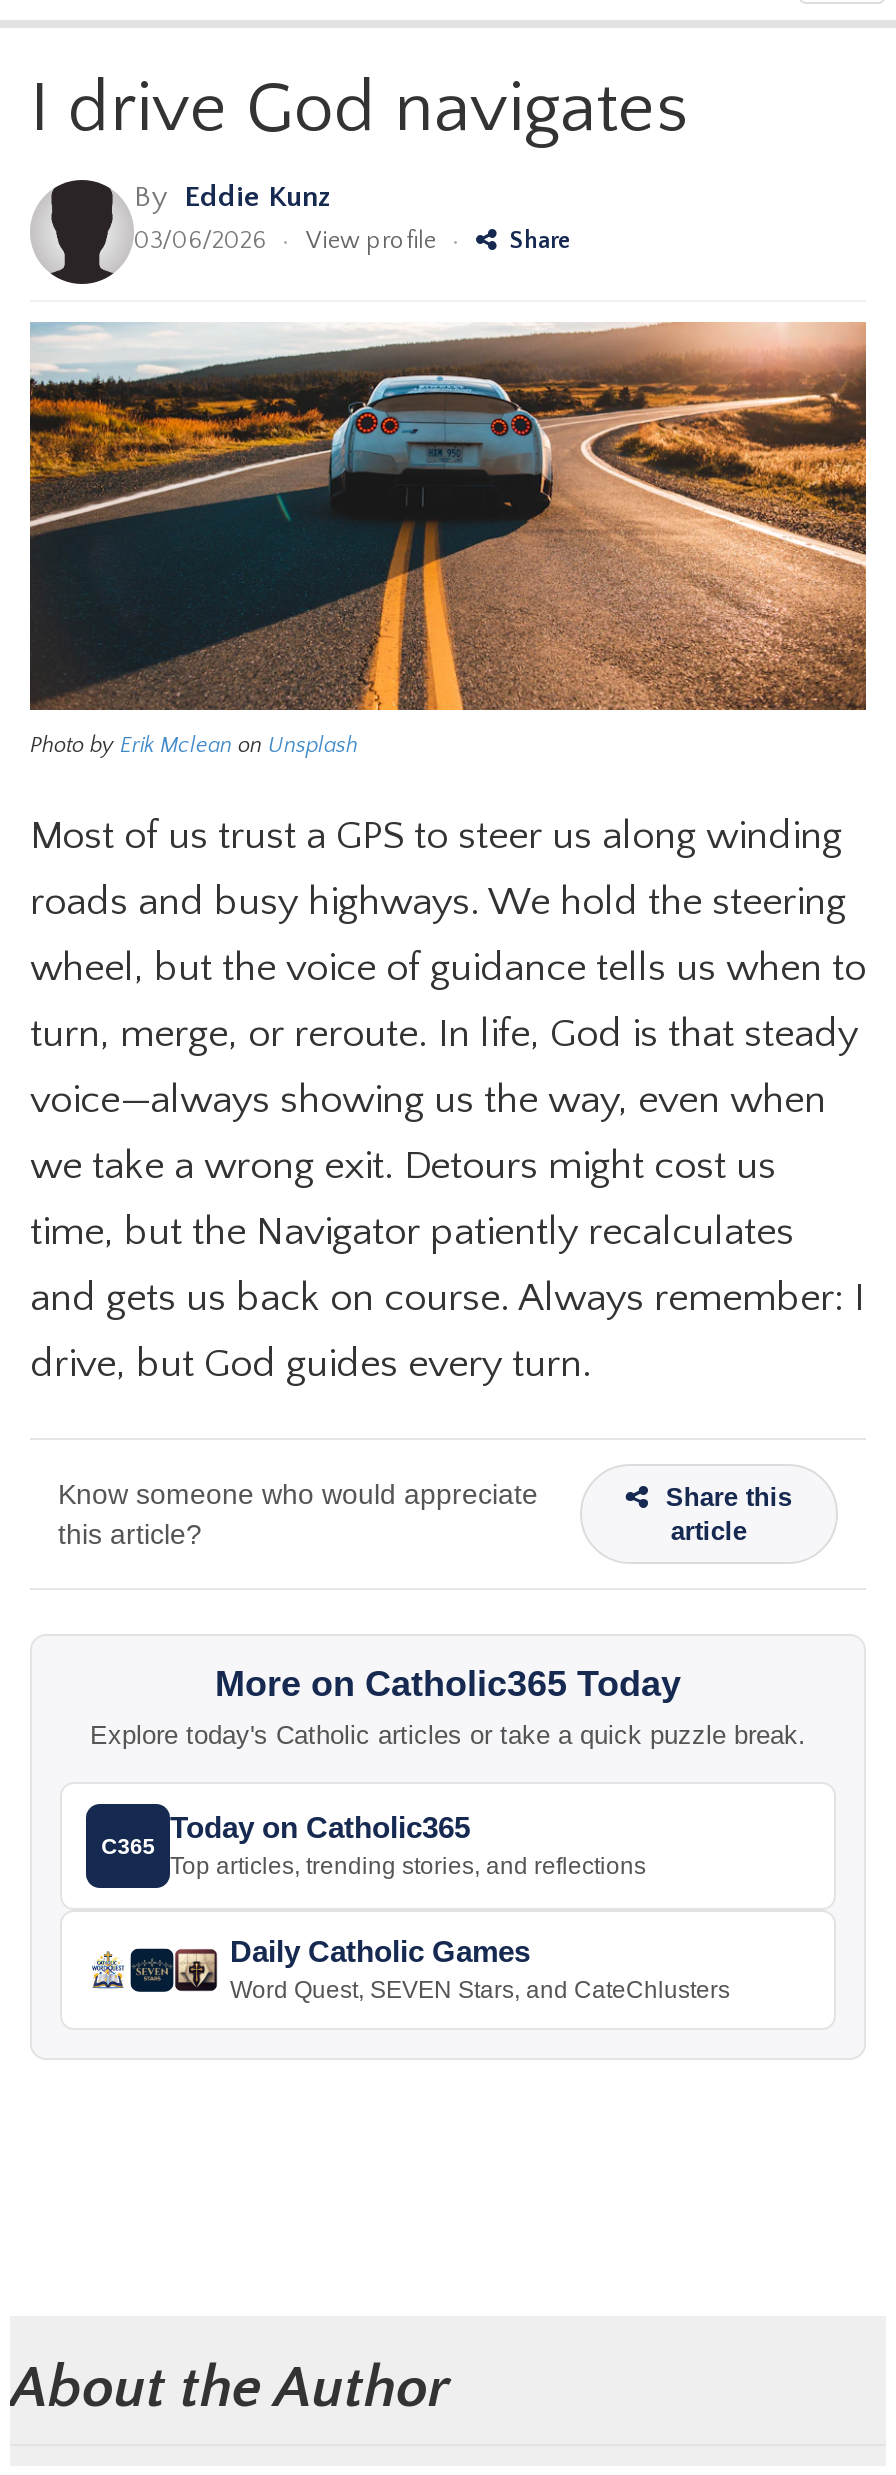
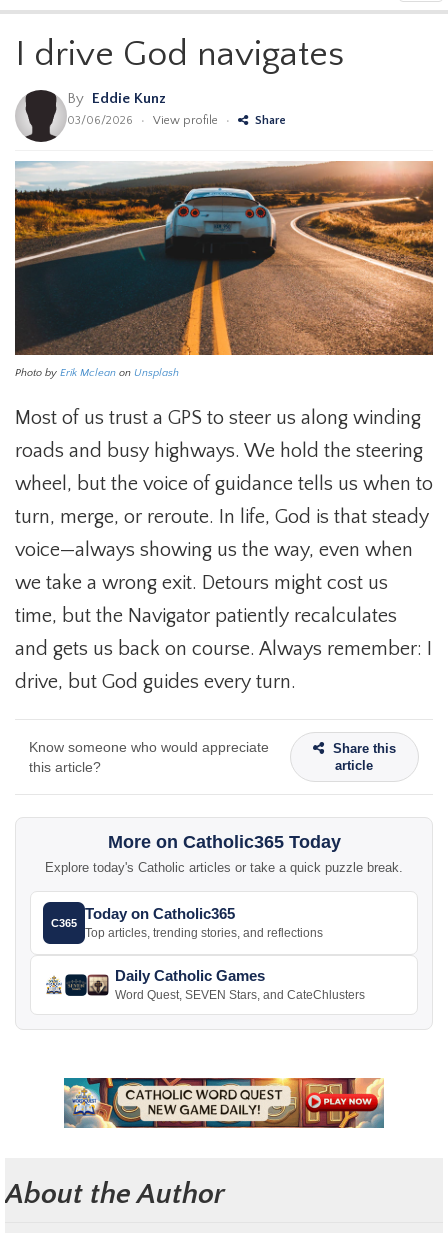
none -> [63,1077,385,1129] [image]

